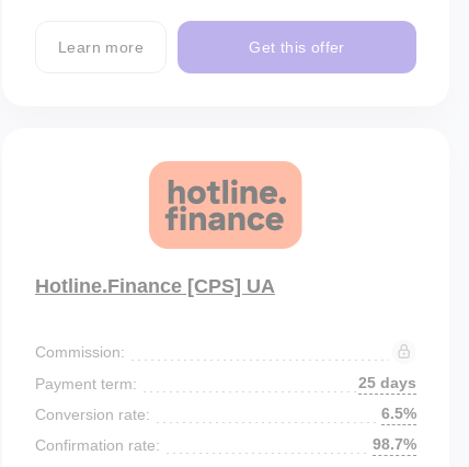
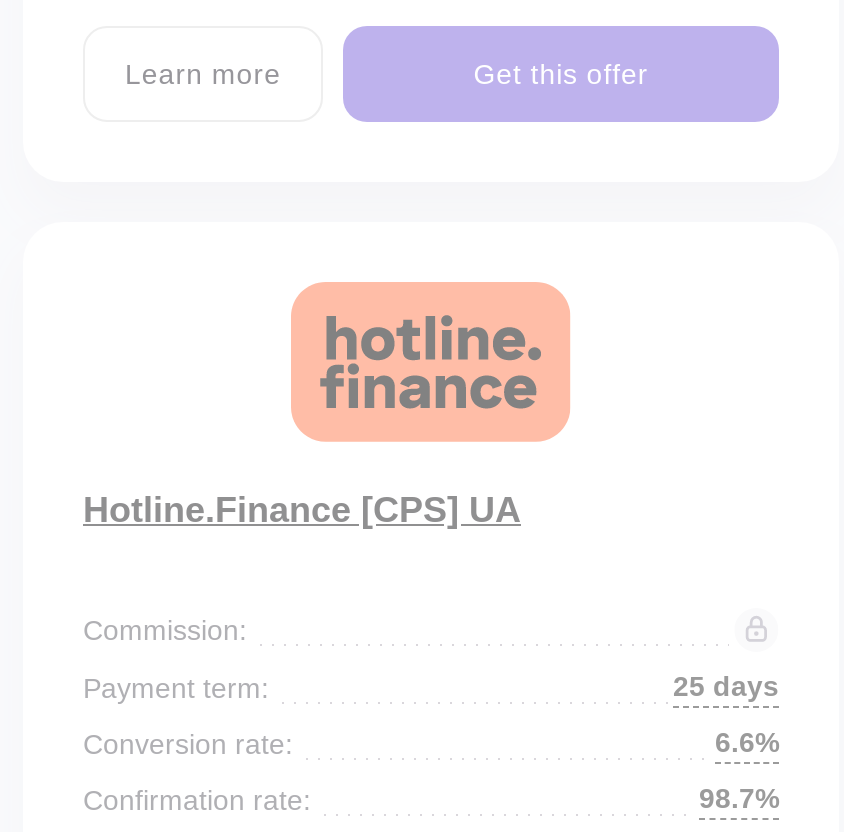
[381,405,416,422] 6.5% -> [715,726,779,758] 6.6%

